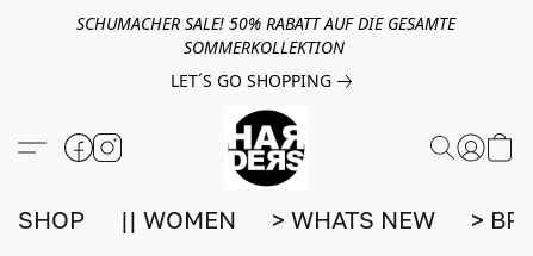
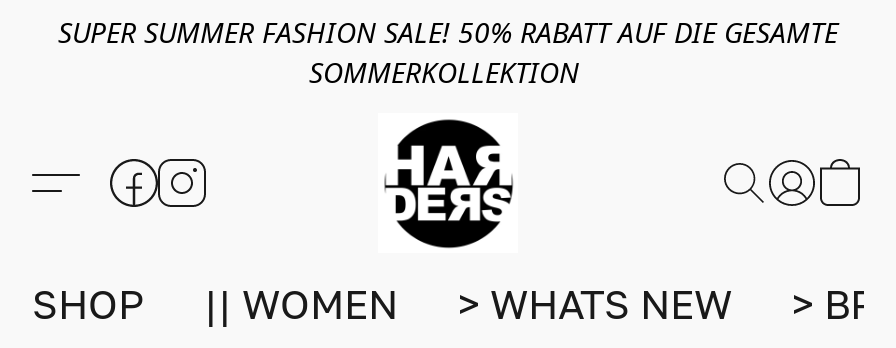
[76,12,455,35] SCHUMACHER SALE! 50% RABATT AUF DIE GESAMTE -> [58,13,838,51] SUPER SUMMER FASHION SALE! 50% RABATT AUF DIE GESAMTE
[171,69,331,92] LET´S GO SHOPPING -> none

